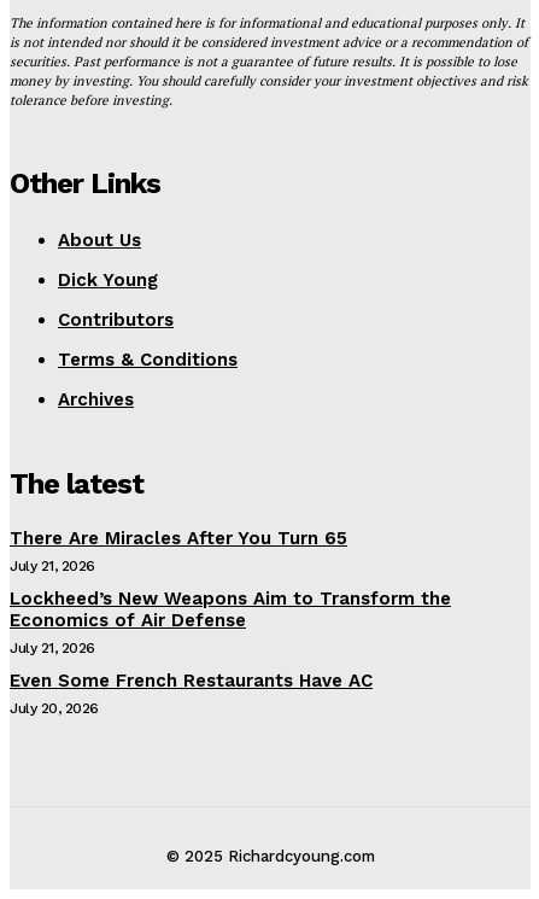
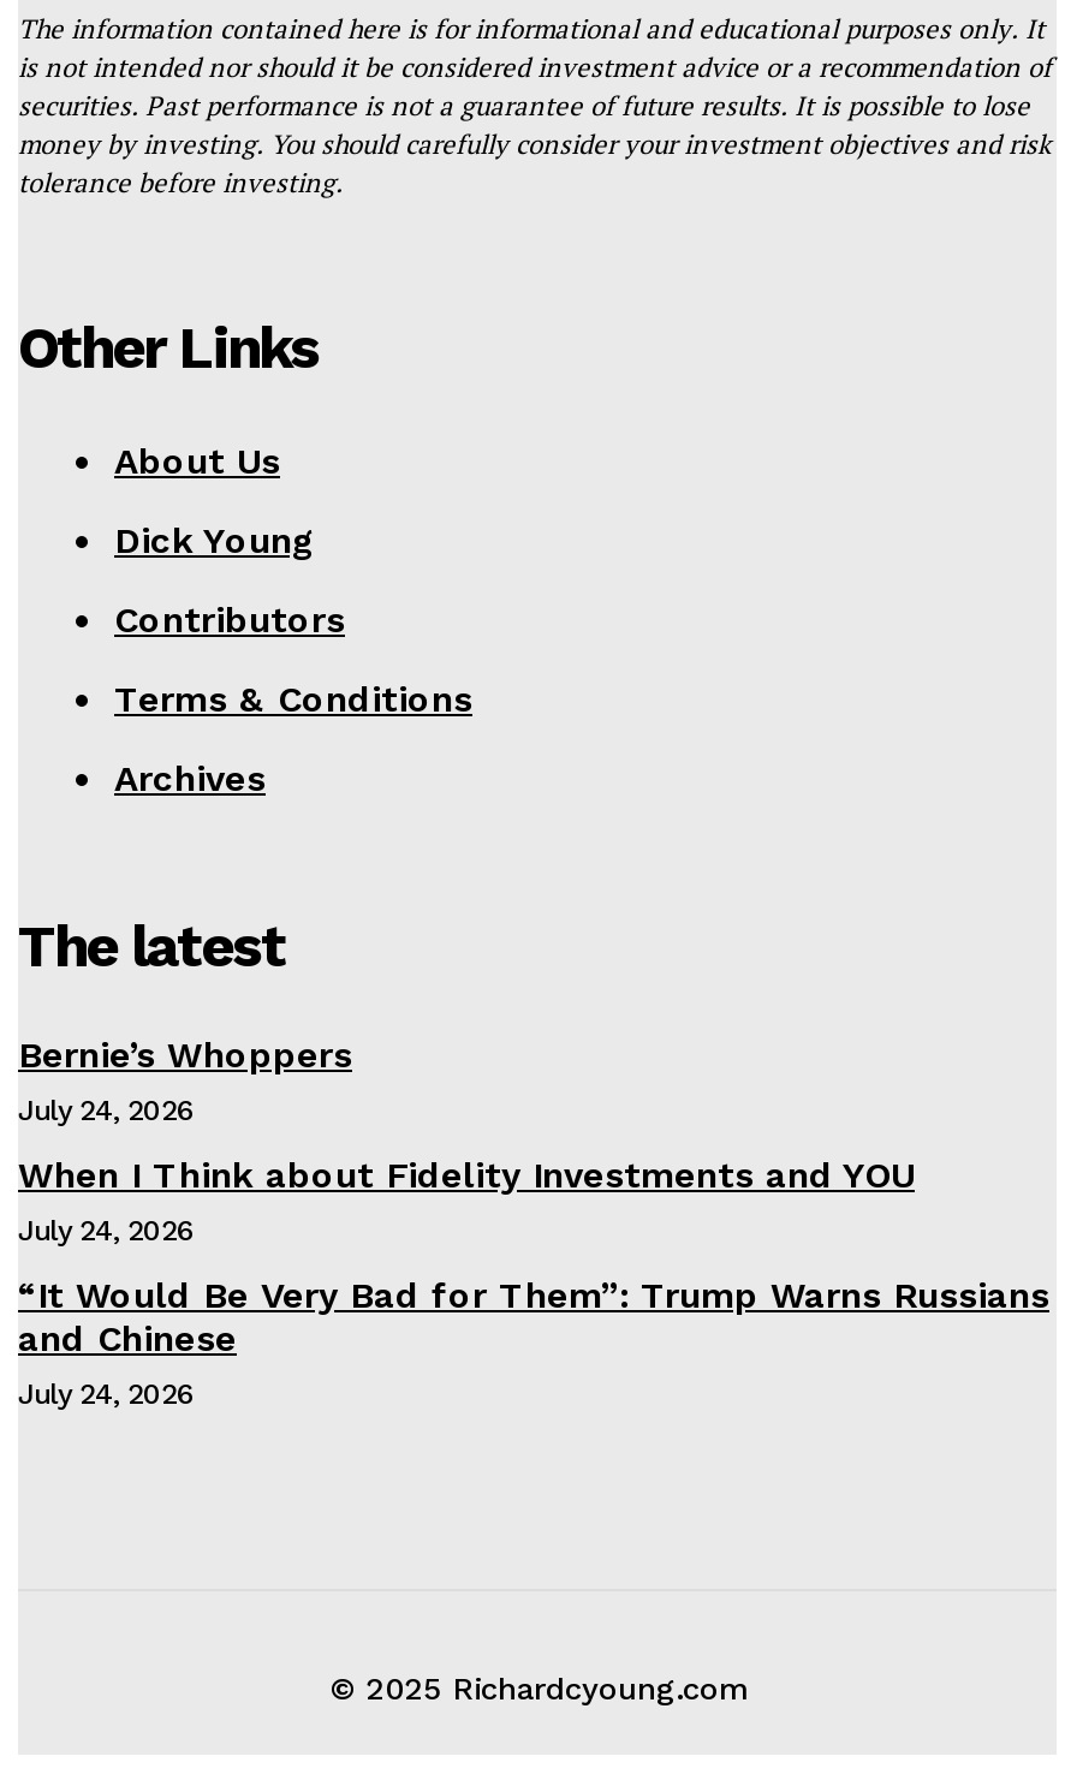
[10,528,347,575] There Are Miracles After You Turn 65 | July 21, 2026 -> [18,1034,352,1128] Bernie’s Whoppers | July 24, 2026
[10,588,451,657] Lockheed’s New Weapons Aim to Transform the | Economics of Air Defense | July 21, 2026 -> [18,1154,915,1248] When I Think about Fidelity Investments and YOU | July 24, 2026
[10,670,373,717] Even Some French Restaurants Have AC | July 20, 2026 -> [18,1274,1049,1411] “It Would Be Very Bad for Them”: Trump Warns Russians | and Chinese | July 24, 2026

